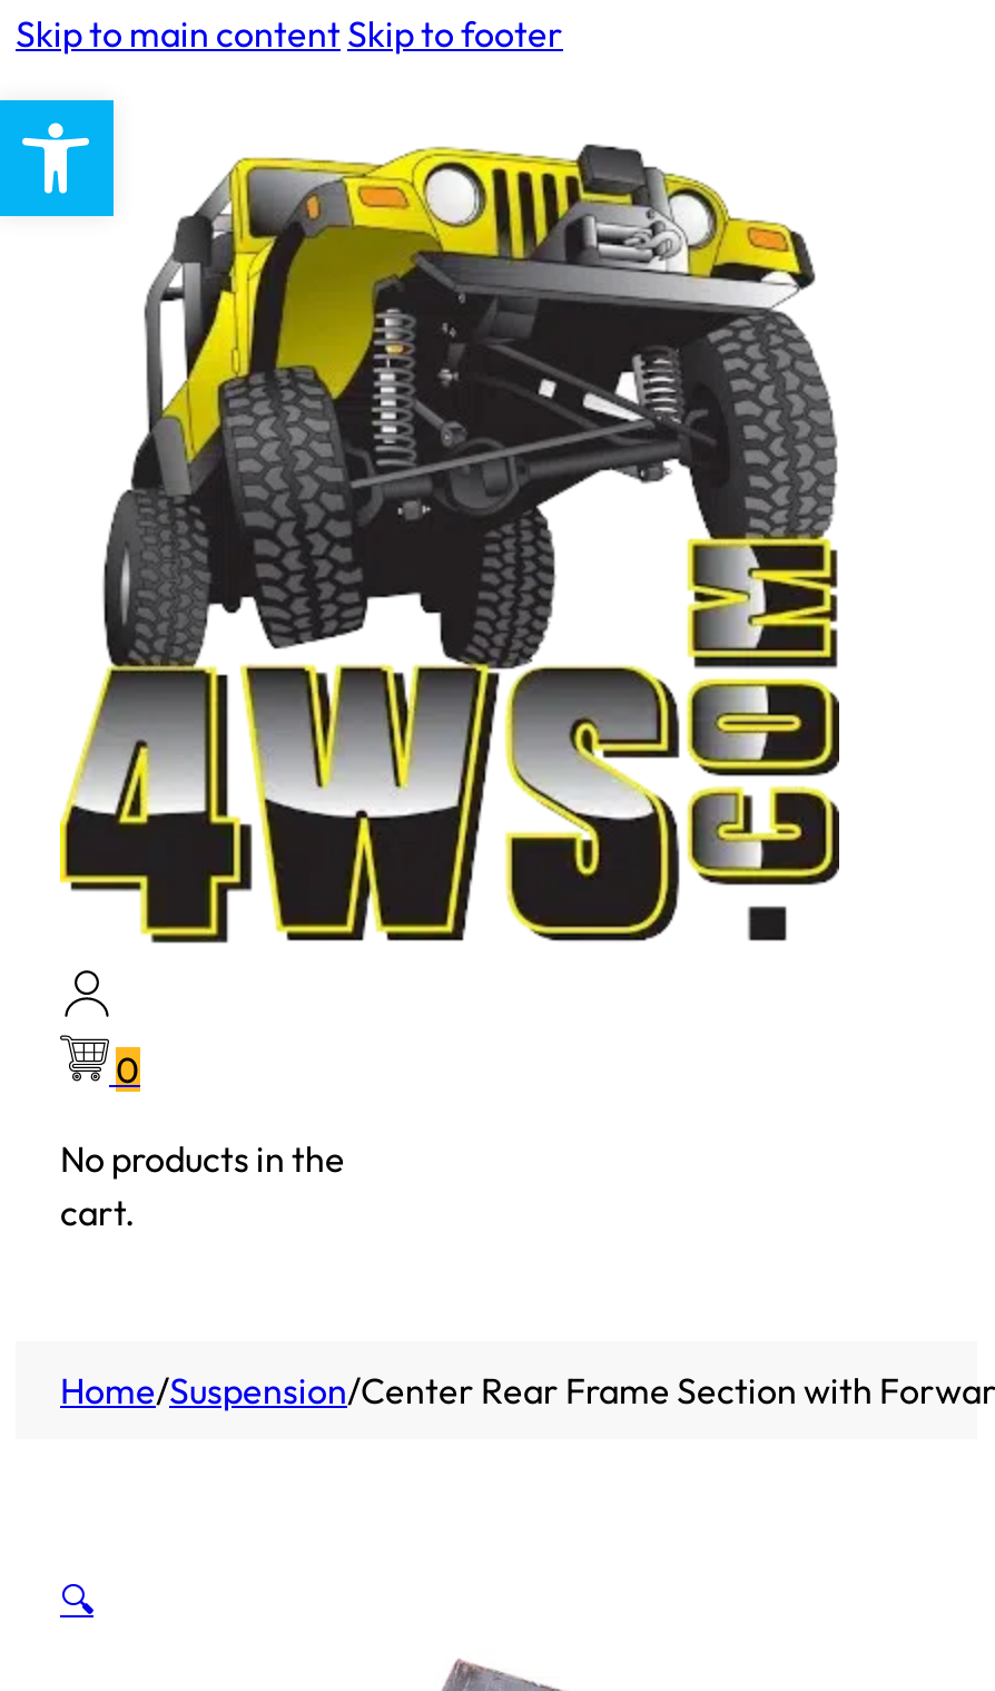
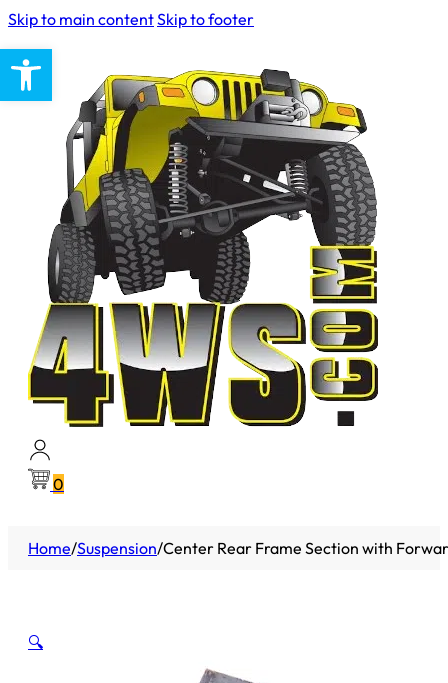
[60,1136,345,1234] No products in the | cart. -> none

